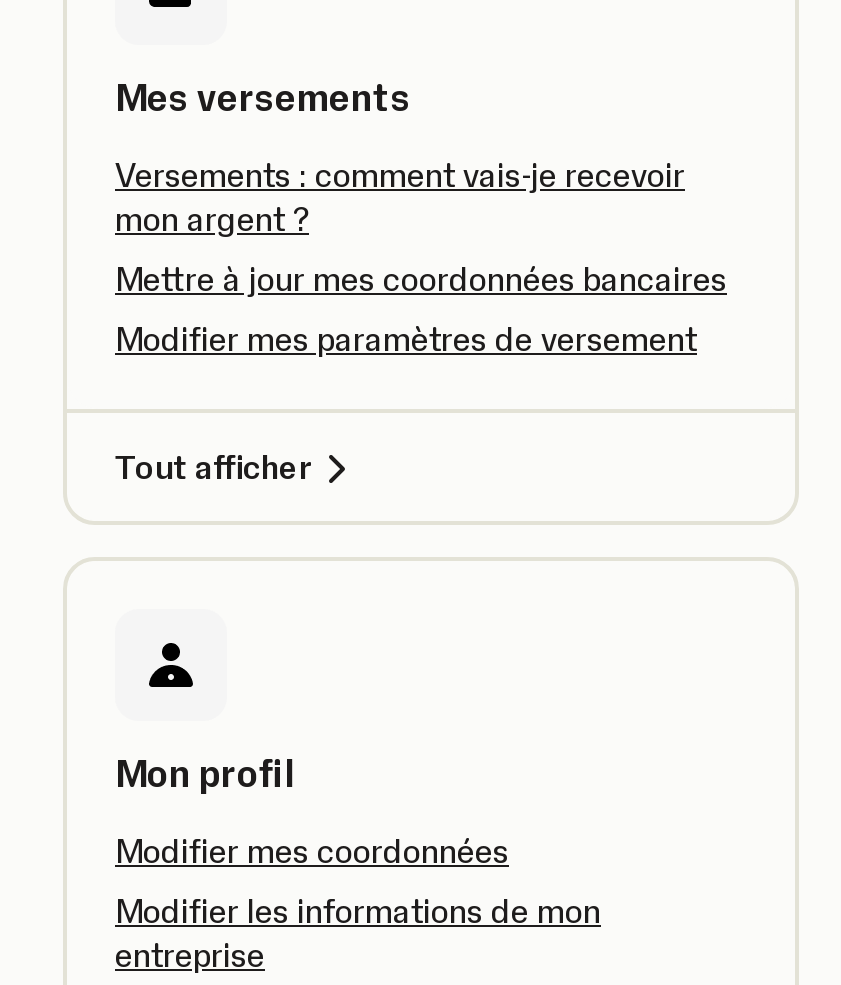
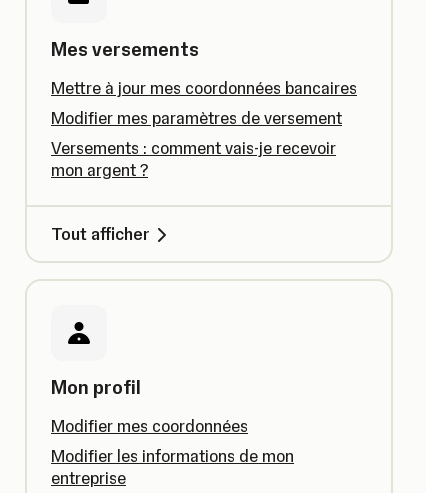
moved [115,155,685,239] -> [51,138,336,180]: Versements : comment vais-je recevoir | mon argent ?
moved [115,259,727,359] -> [51,78,357,128]: Mettre à jour mes coordonnées bancaires | Modifier mes paramètres de versement

